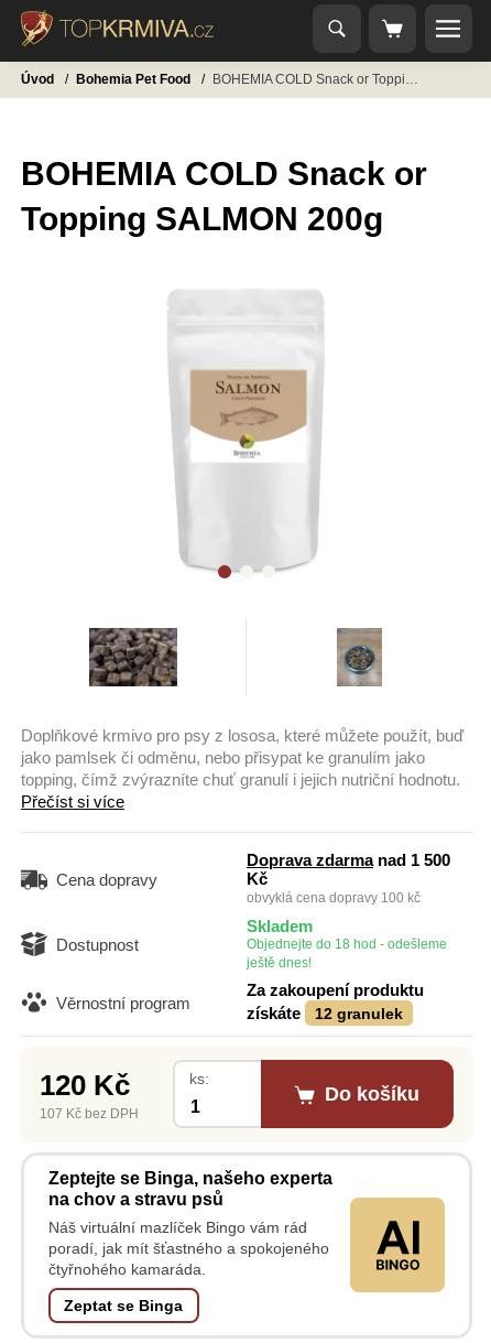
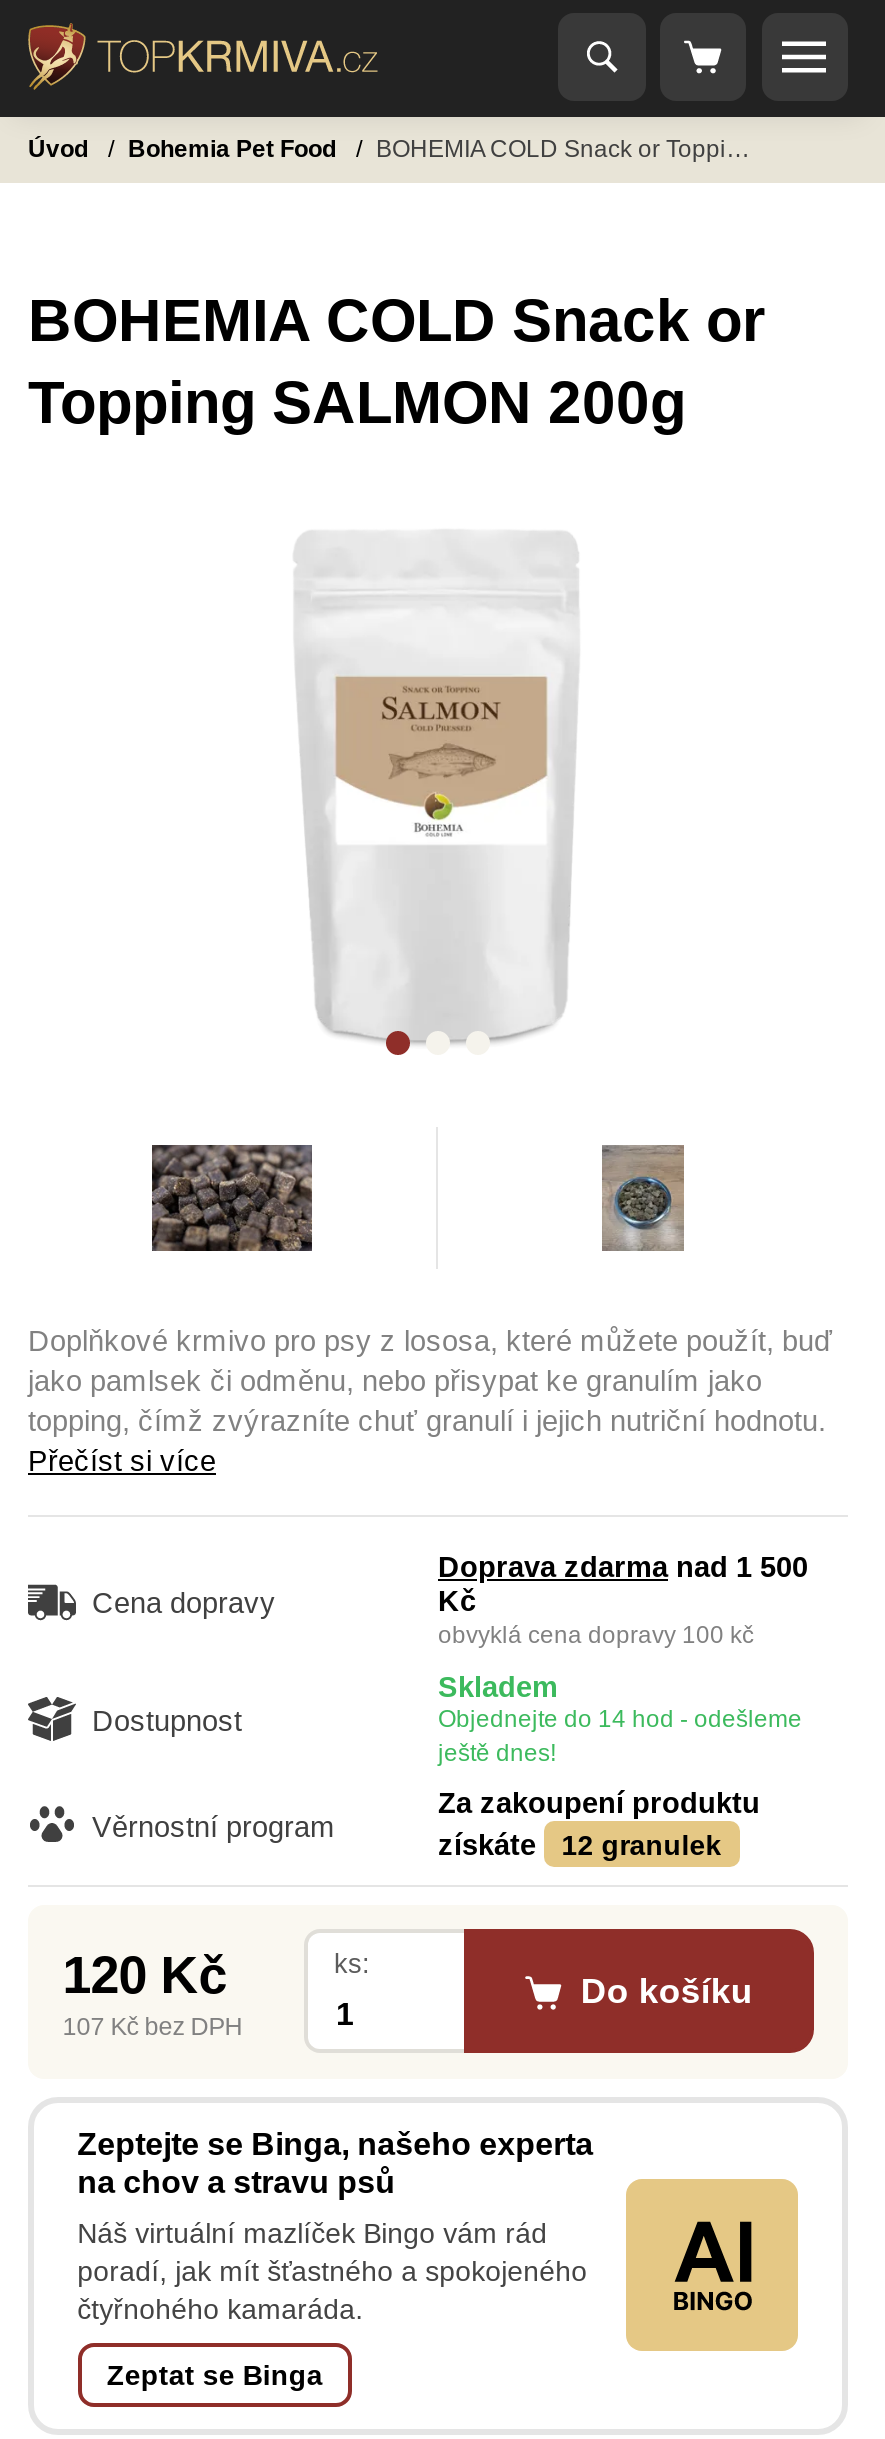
[247,936,447,952] Objednejte do 18 hod - odešleme -> [438,1705,802,1733] Objednejte do 14 hod - odešleme

